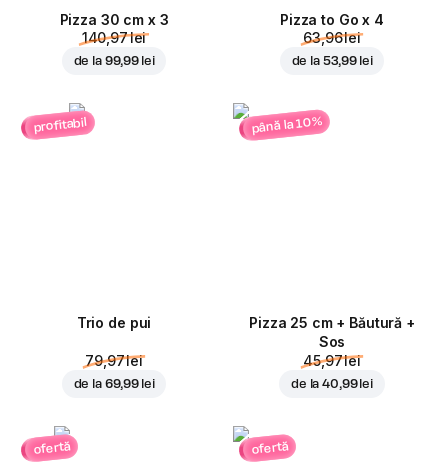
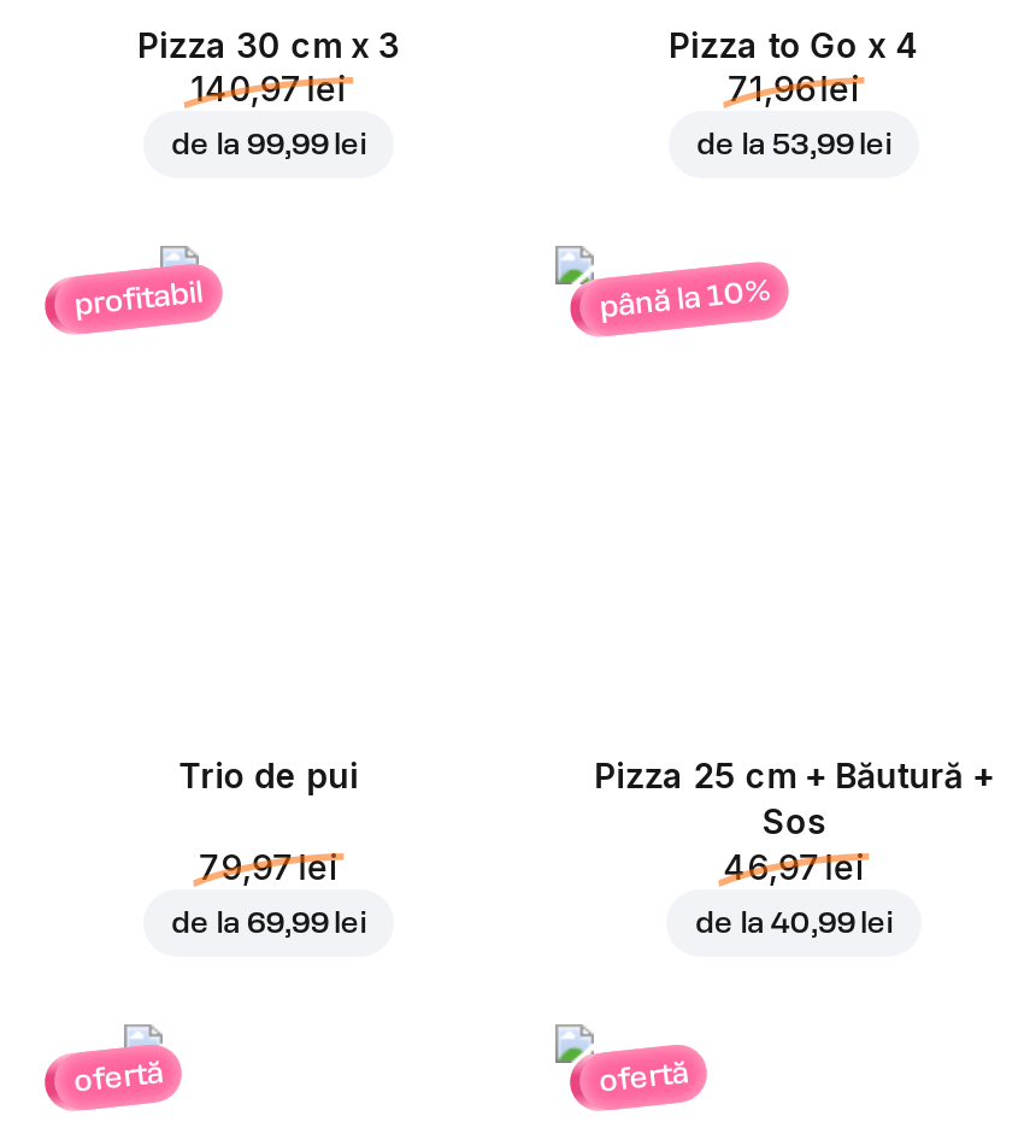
[303,29,361,46] 63,96 lei -> [728,68,860,109] 71,96 lei
[303,351,361,368] 45,97 lei -> [723,845,865,886] 46,97 lei

